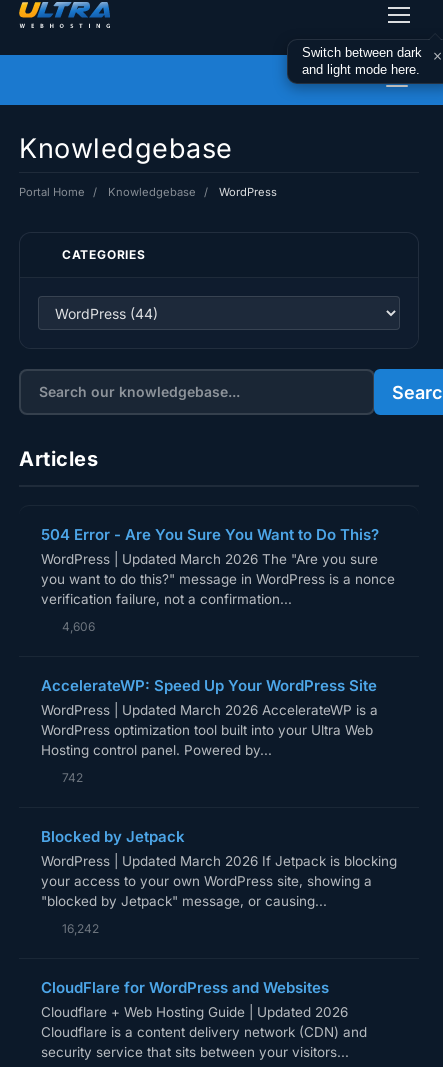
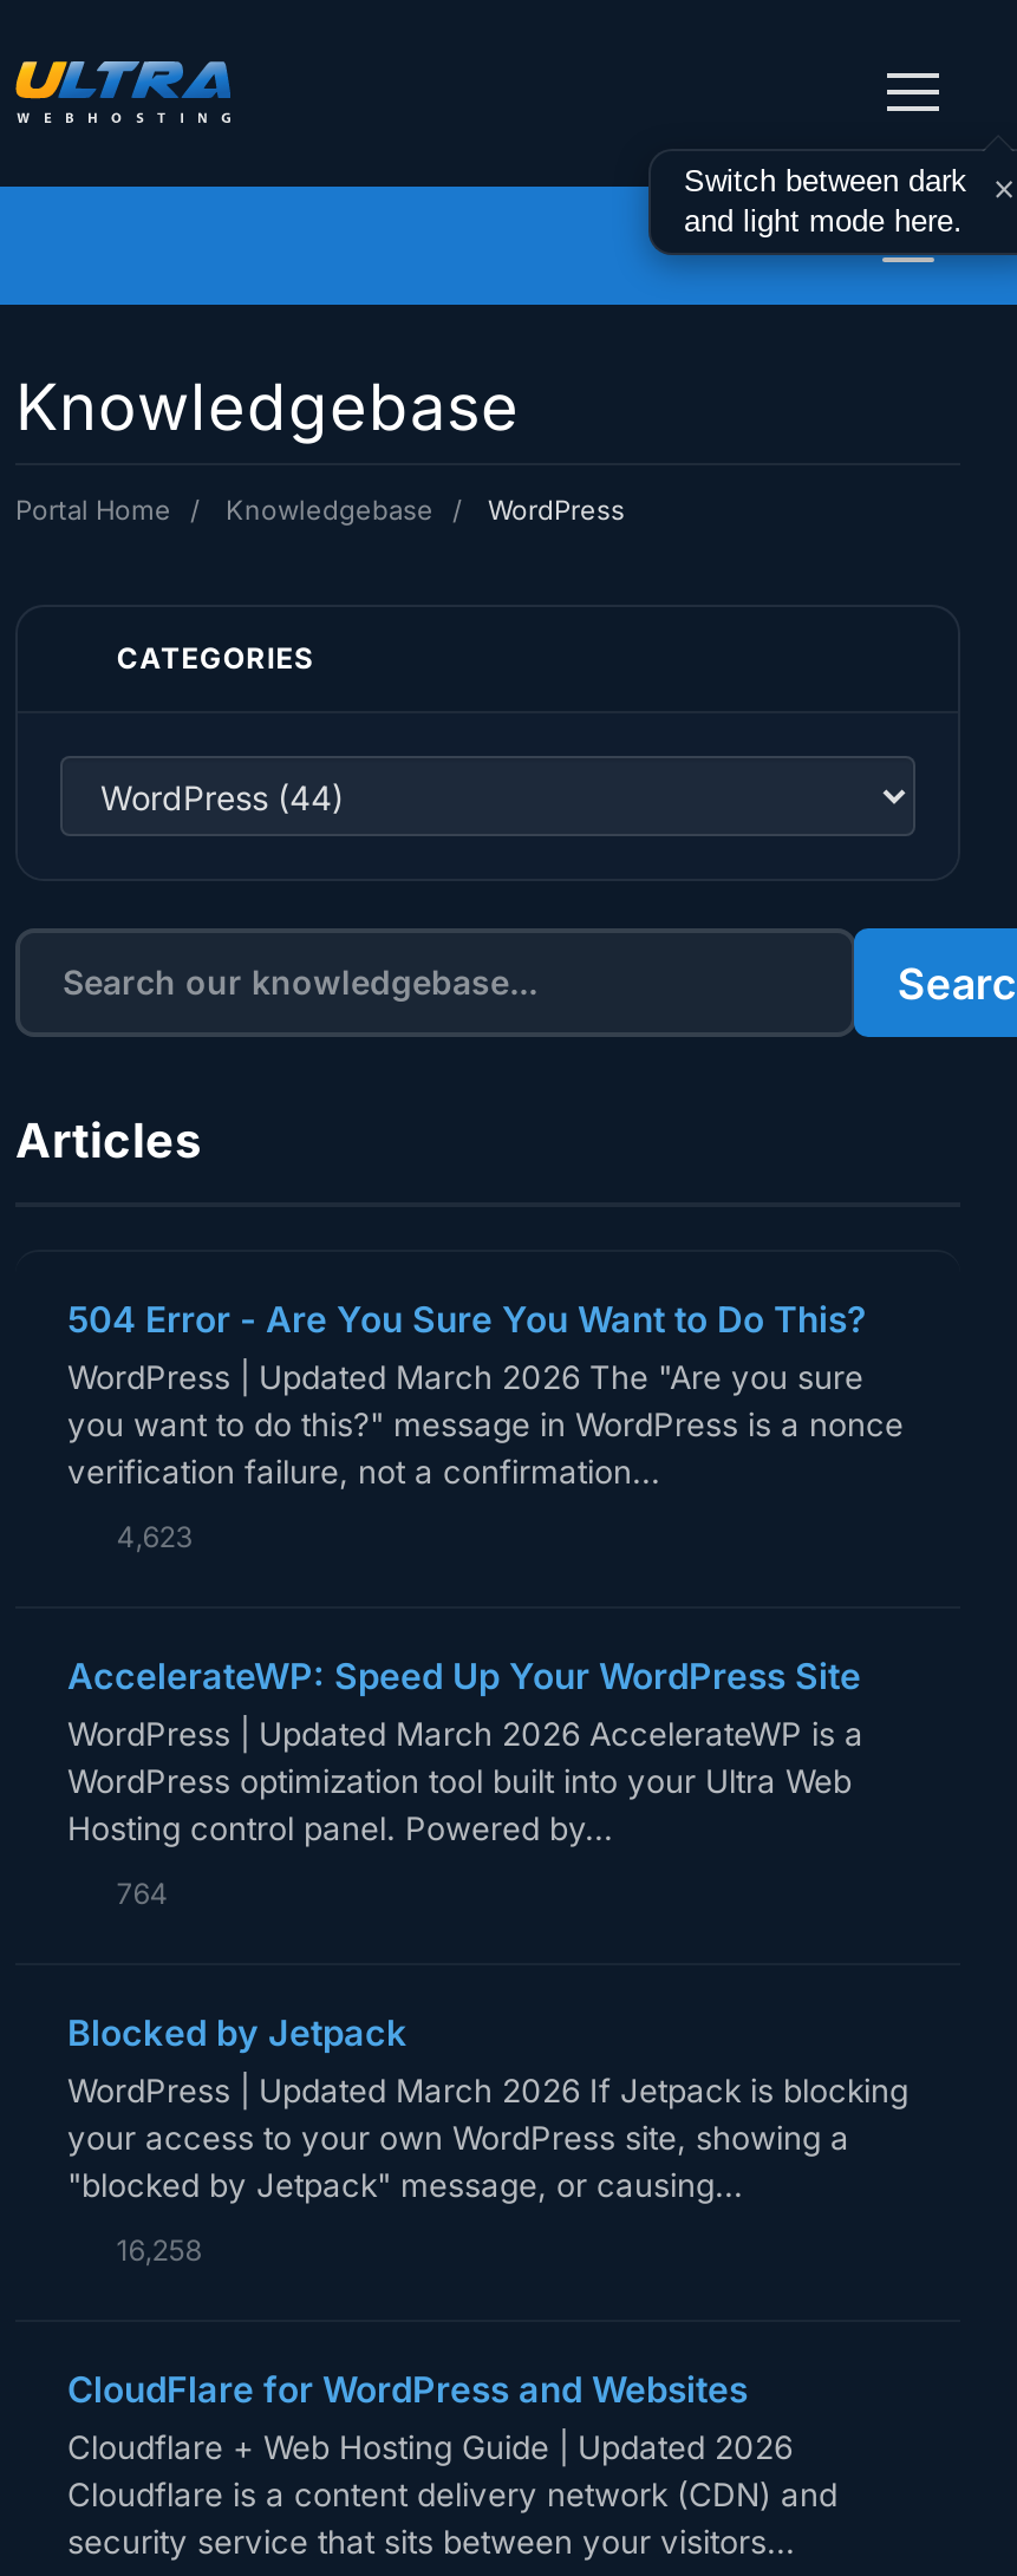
[59,619,95,634] 4,606 -> [109,1519,192,1554] 4,623
[59,770,83,785] 742 -> [109,1876,168,1911] 764
[59,921,99,936] 16,242 -> [109,2232,202,2268] 16,258

